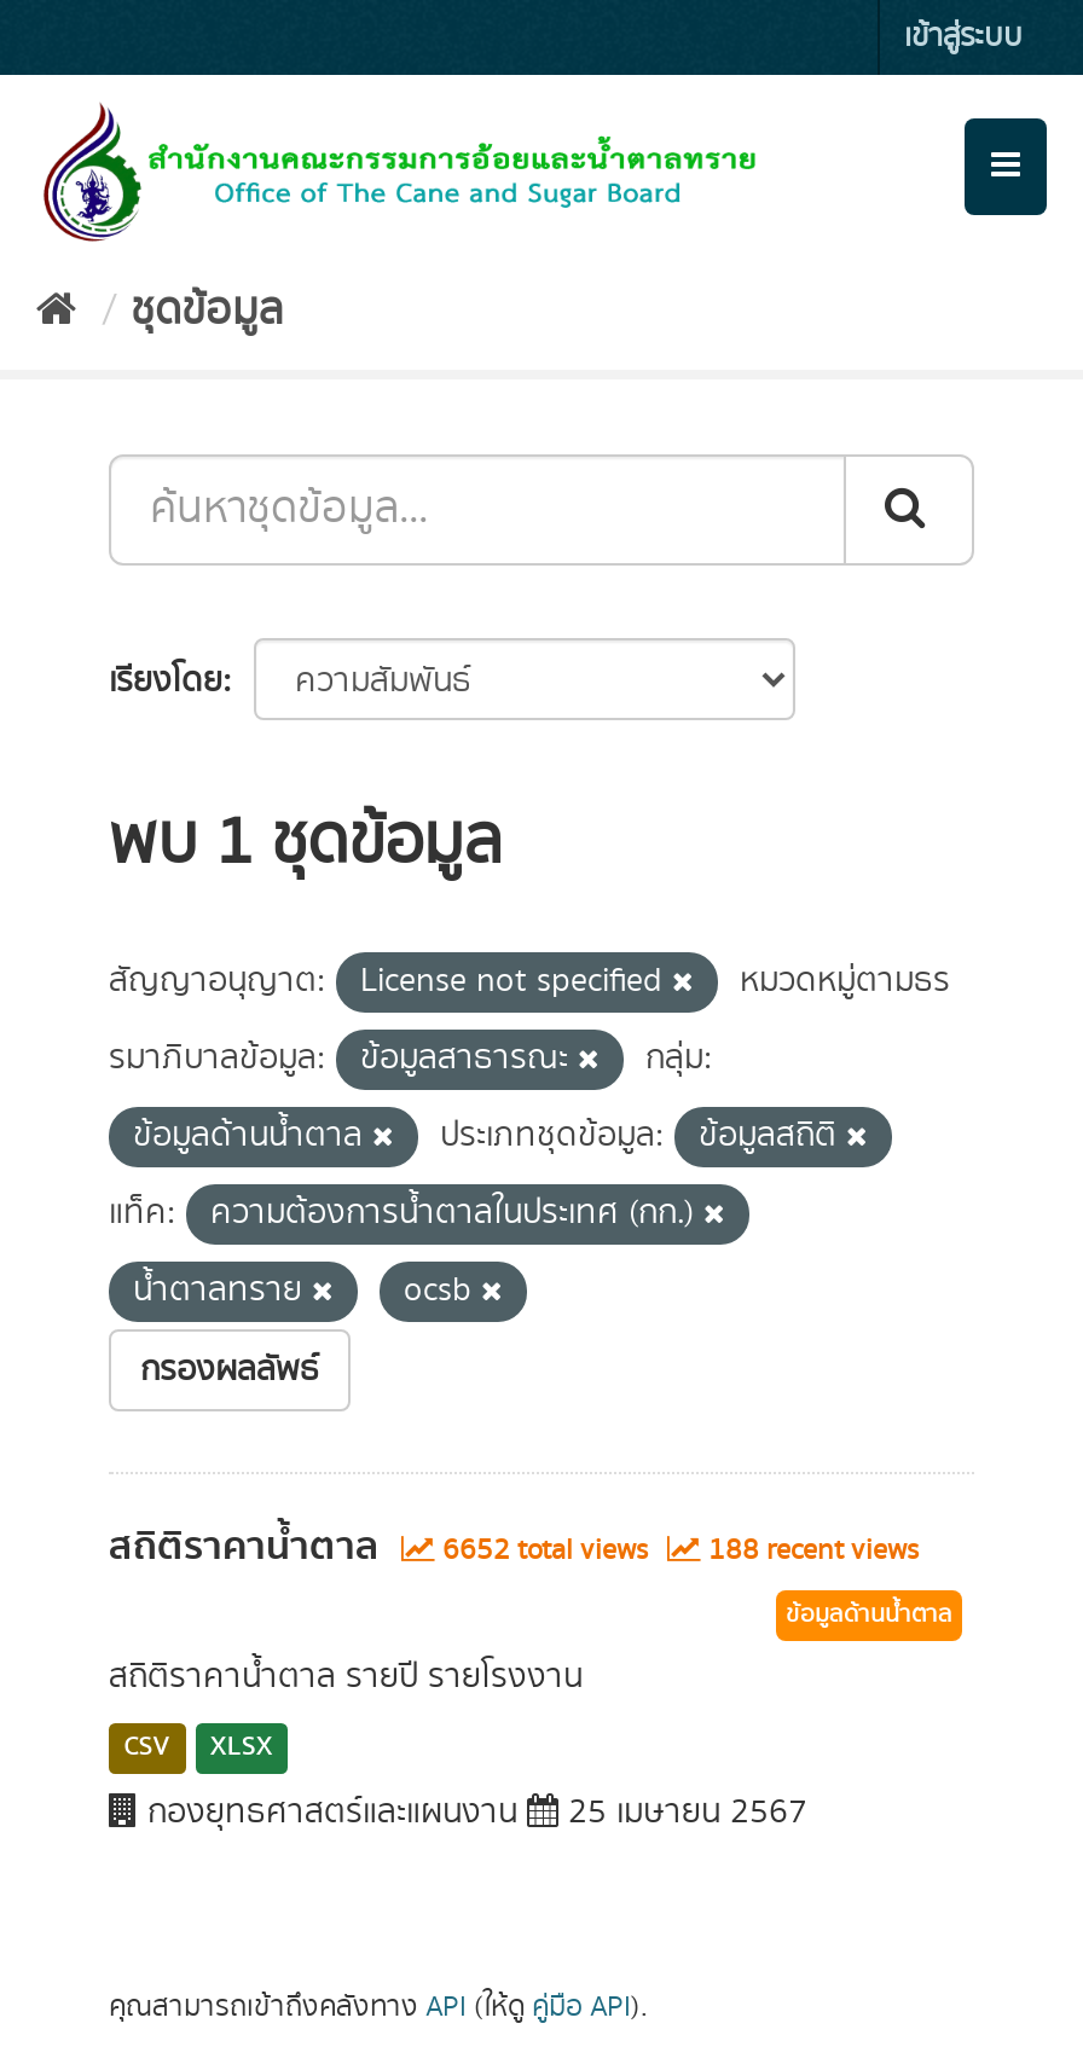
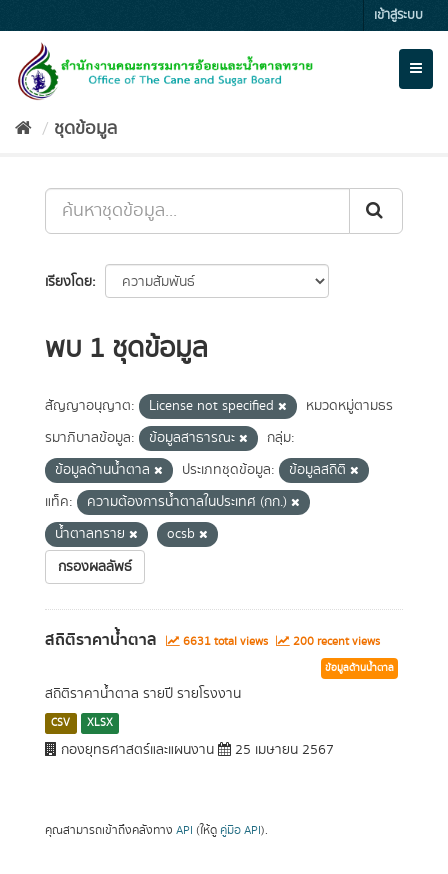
[435,1530,655,1571] 6652 total views -> [180,633,271,650] 6631 total views
[701,1530,919,1571] 188 recent views -> [290,633,380,650] 200 recent views

